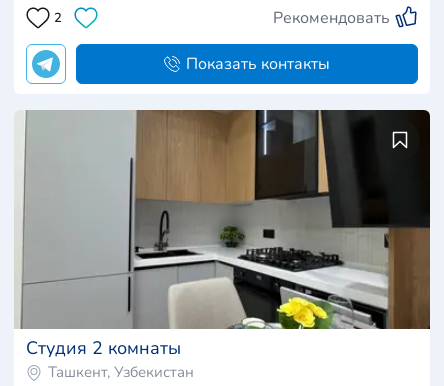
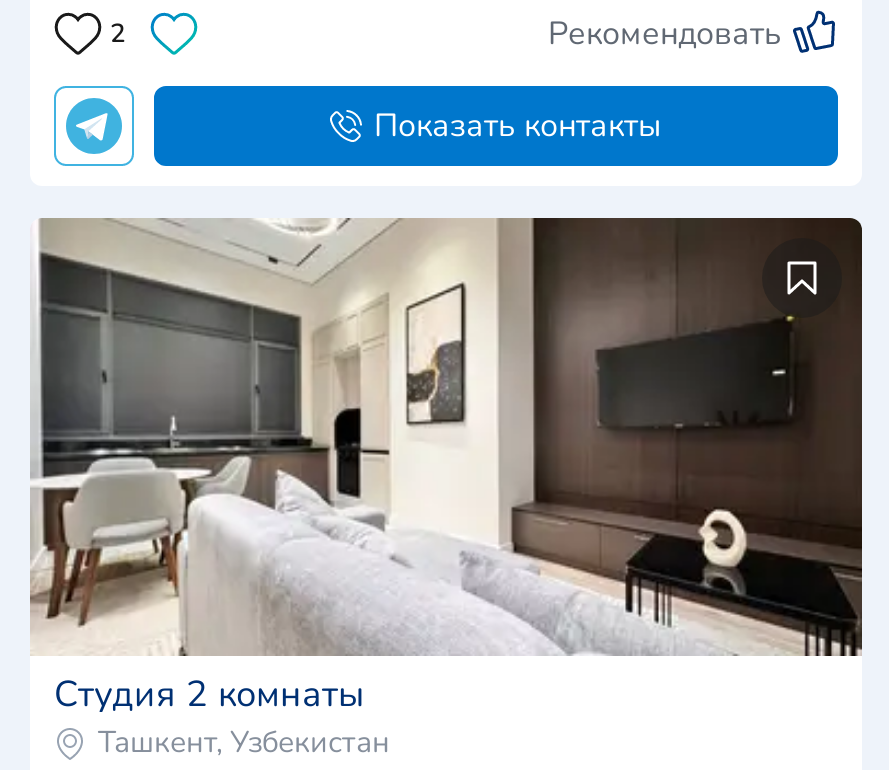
[15,109,430,330] [image] -> [30,218,862,656] [image]

